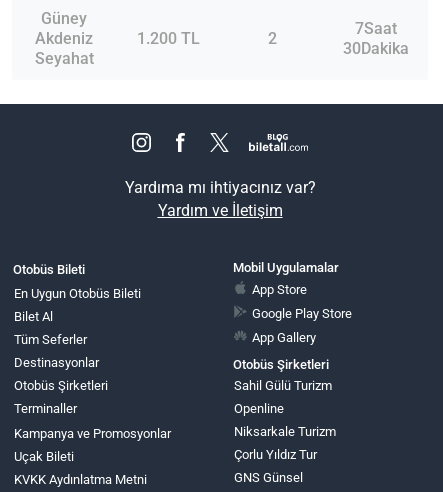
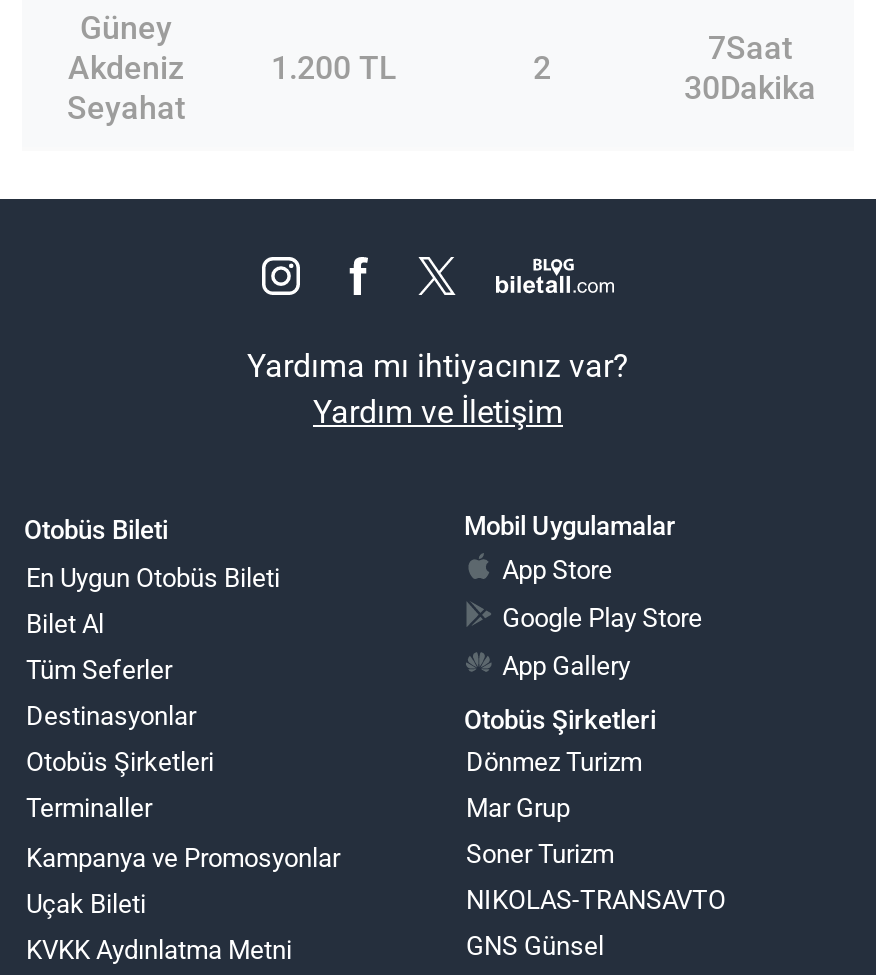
[234,378,332,393] Sahil Gülü Turizm -> [466,747,642,777] Dönmez Turizm
[234,401,284,416] Openline -> [466,793,570,823] Mar Grup
[234,424,336,439] Niksarkale Turizm -> [466,839,614,869] Soner Turizm
[234,447,317,462] Çorlu Yıldız Tur -> [466,885,726,915] NIKOLAS-TRANSAVTO

